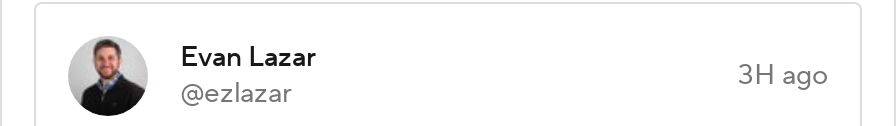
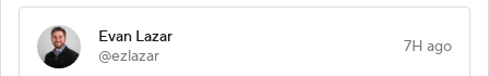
[738,58,828,94] 3H ago -> [404,37,452,56] 7H ago

